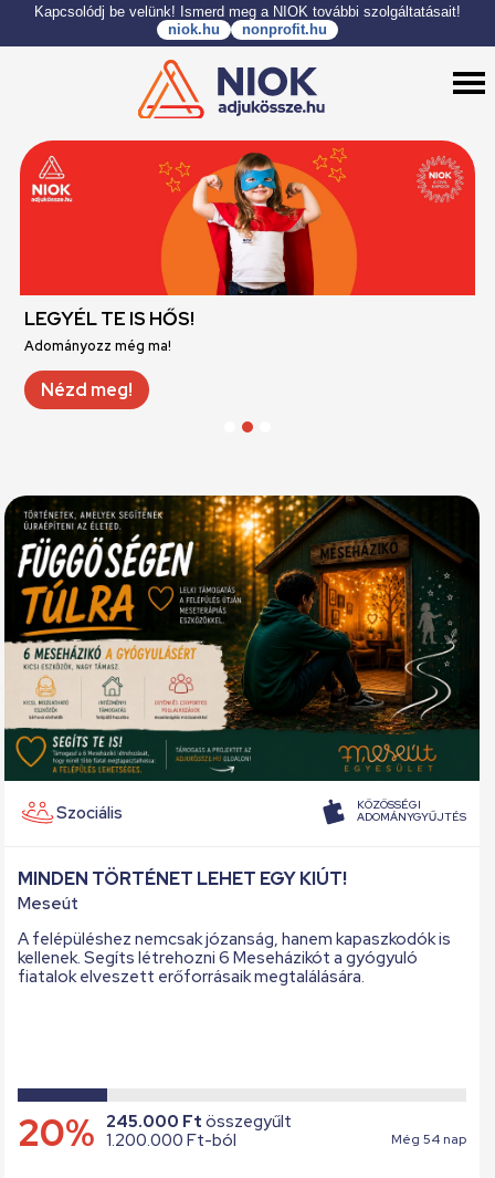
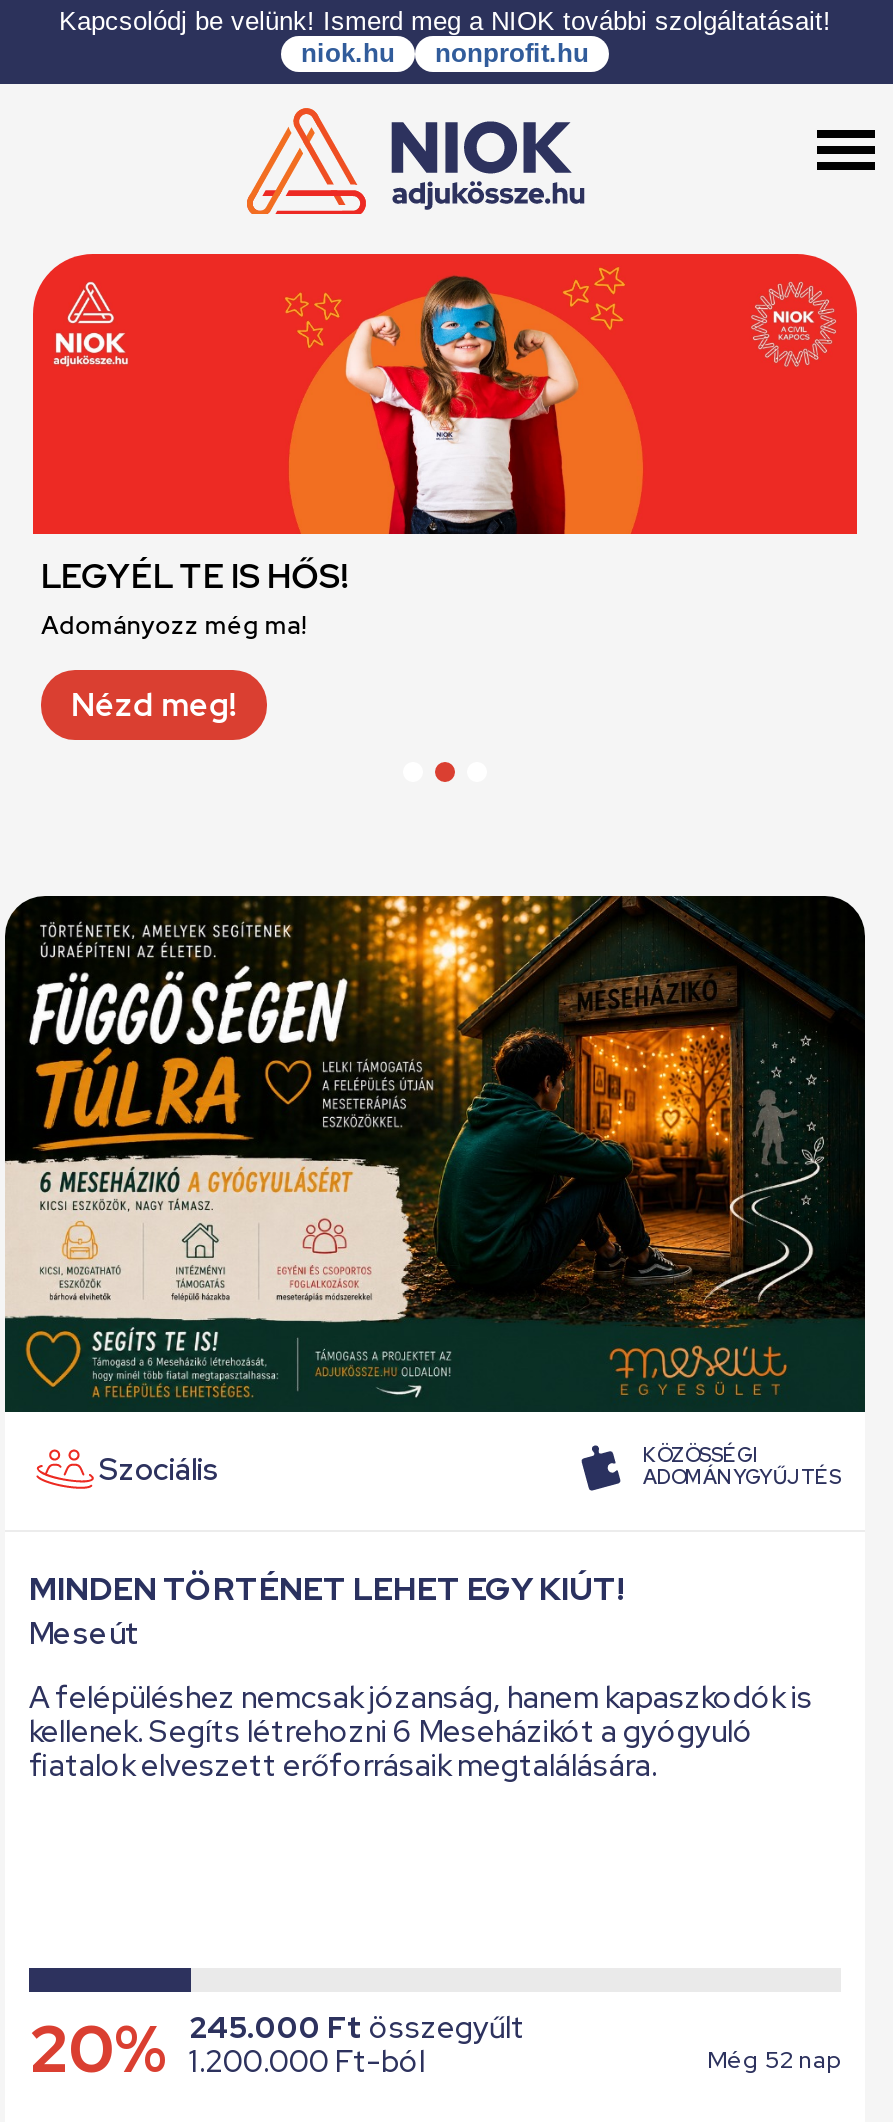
[391,1131,466,1148] Még 54 nap -> [707,2044,841,2076] Még 52 nap

